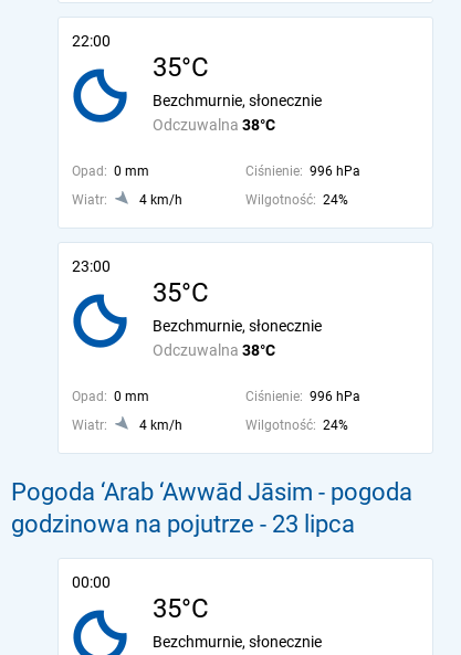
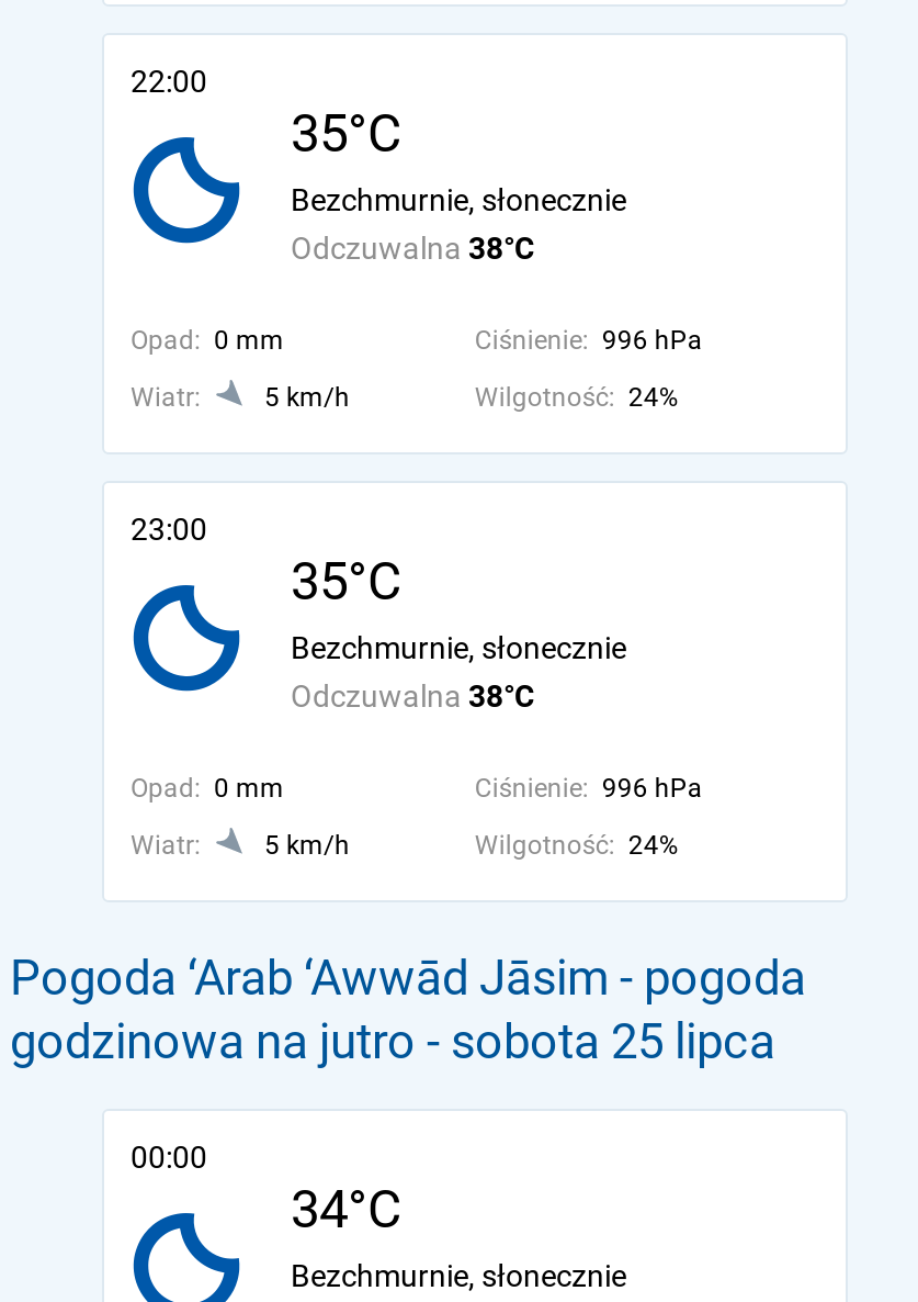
[139,192,182,208] 4 km/h -> [264,382,350,413] 5 km/h
[139,418,182,433] 4 km/h -> [264,830,350,861] 5 km/h
[11,510,355,538] godzinowa na pojutrze - 23 lipca -> [10,1014,775,1069] godzinowa na jutro - sobota 25 lipca
[153,593,209,624] 35°C -> [291,1179,403,1241] 34°C

